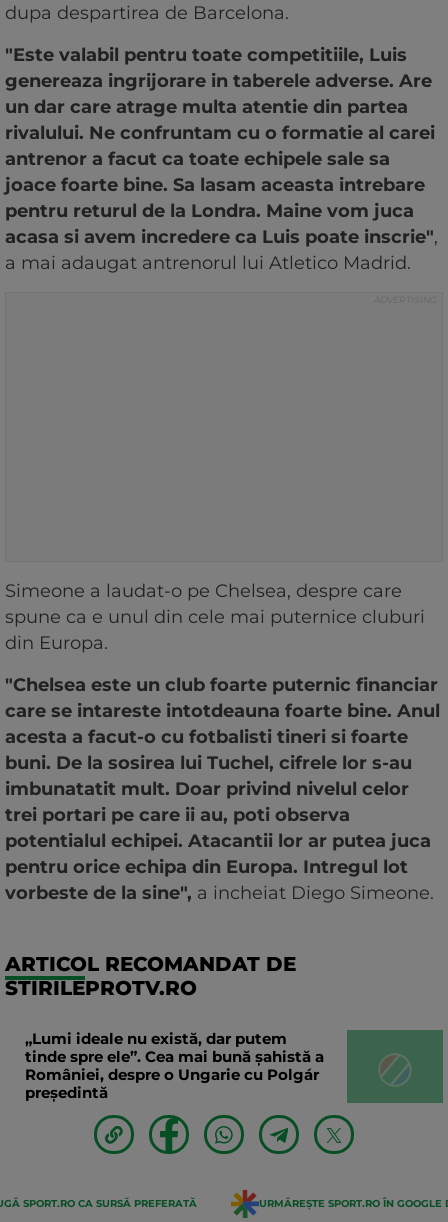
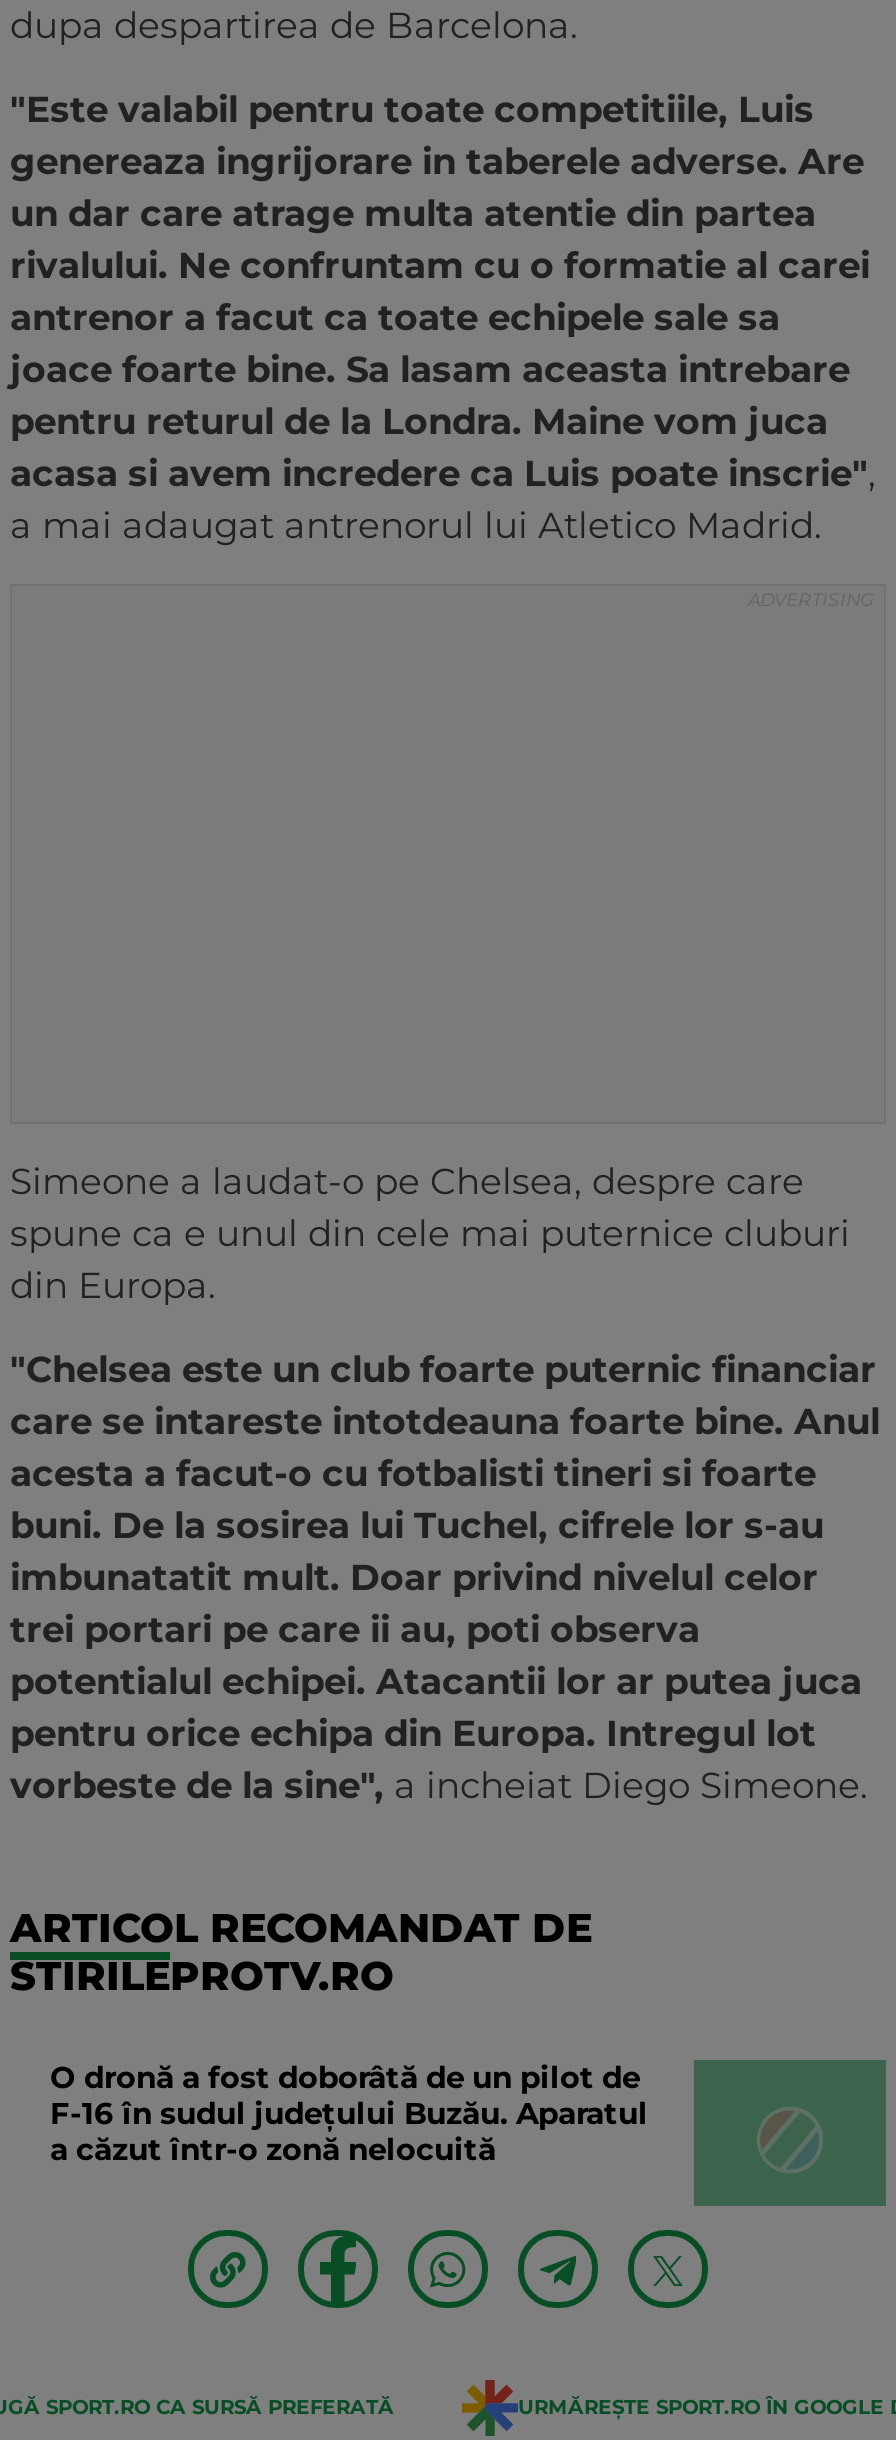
[25,1029,324,1102] „Lumi ideale nu există, dar putem | tinde spre ele”. Cea mai bună șahistă a | României, despre o Ungarie cu Polgár | președintă -> [50,2059,648,2169] O dronă a fost doborâtă de un pilot de | F-16 în sudul județului Buzău. Aparatul | a căzut într-o zonă nelocuită

